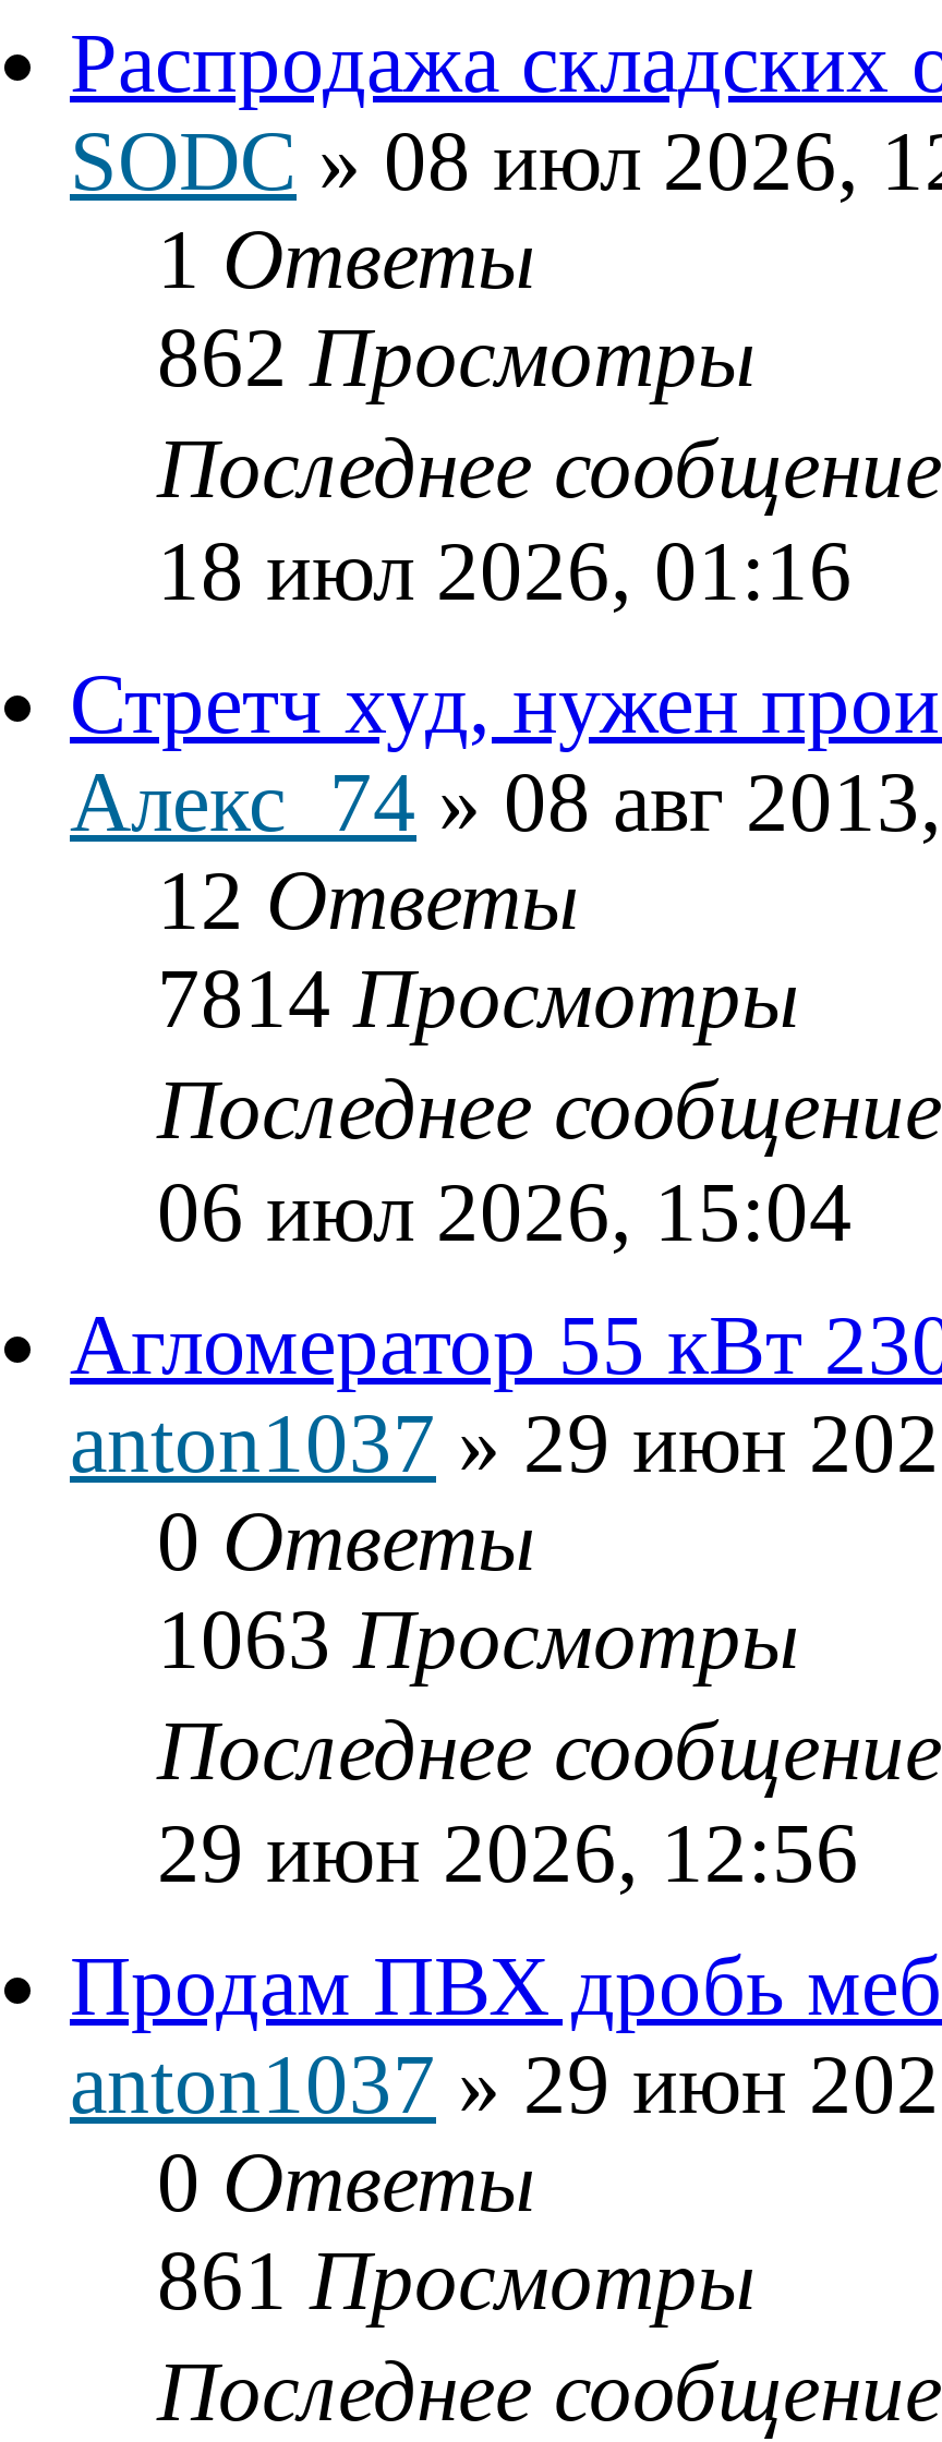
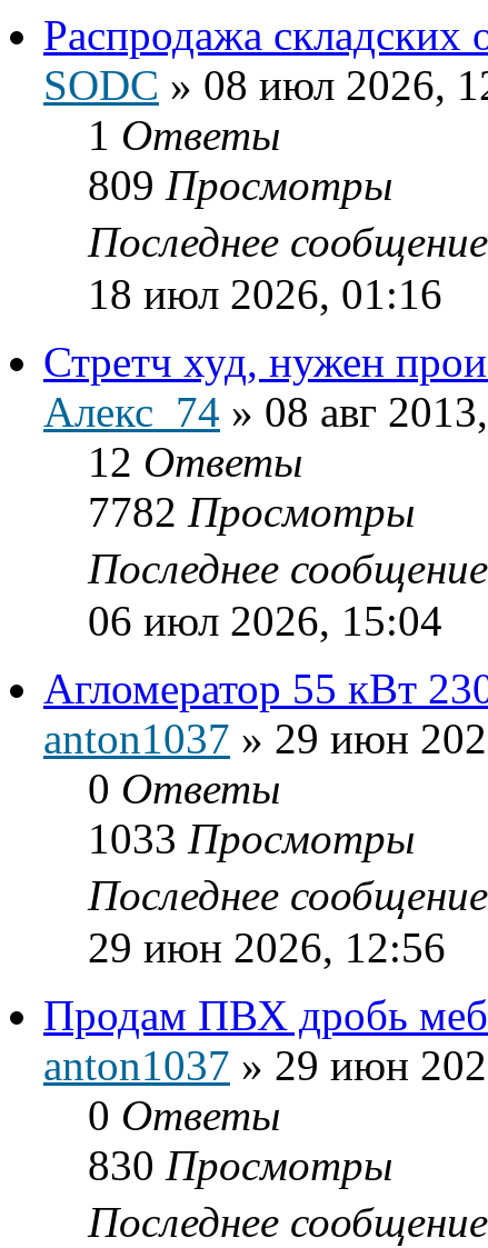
[157,309,754,403] 862 Просмотры -> [88,161,392,209] 809 Просмотры
[157,950,798,1044] 7814 Просмотры -> [88,488,415,536] 7782 Просмотры
[157,1591,798,1685] 1063 Просмотры -> [88,814,415,862] 1033 Просмотры
[157,2232,754,2326] 861 Просмотры -> [88,1141,392,1189] 830 Просмотры

